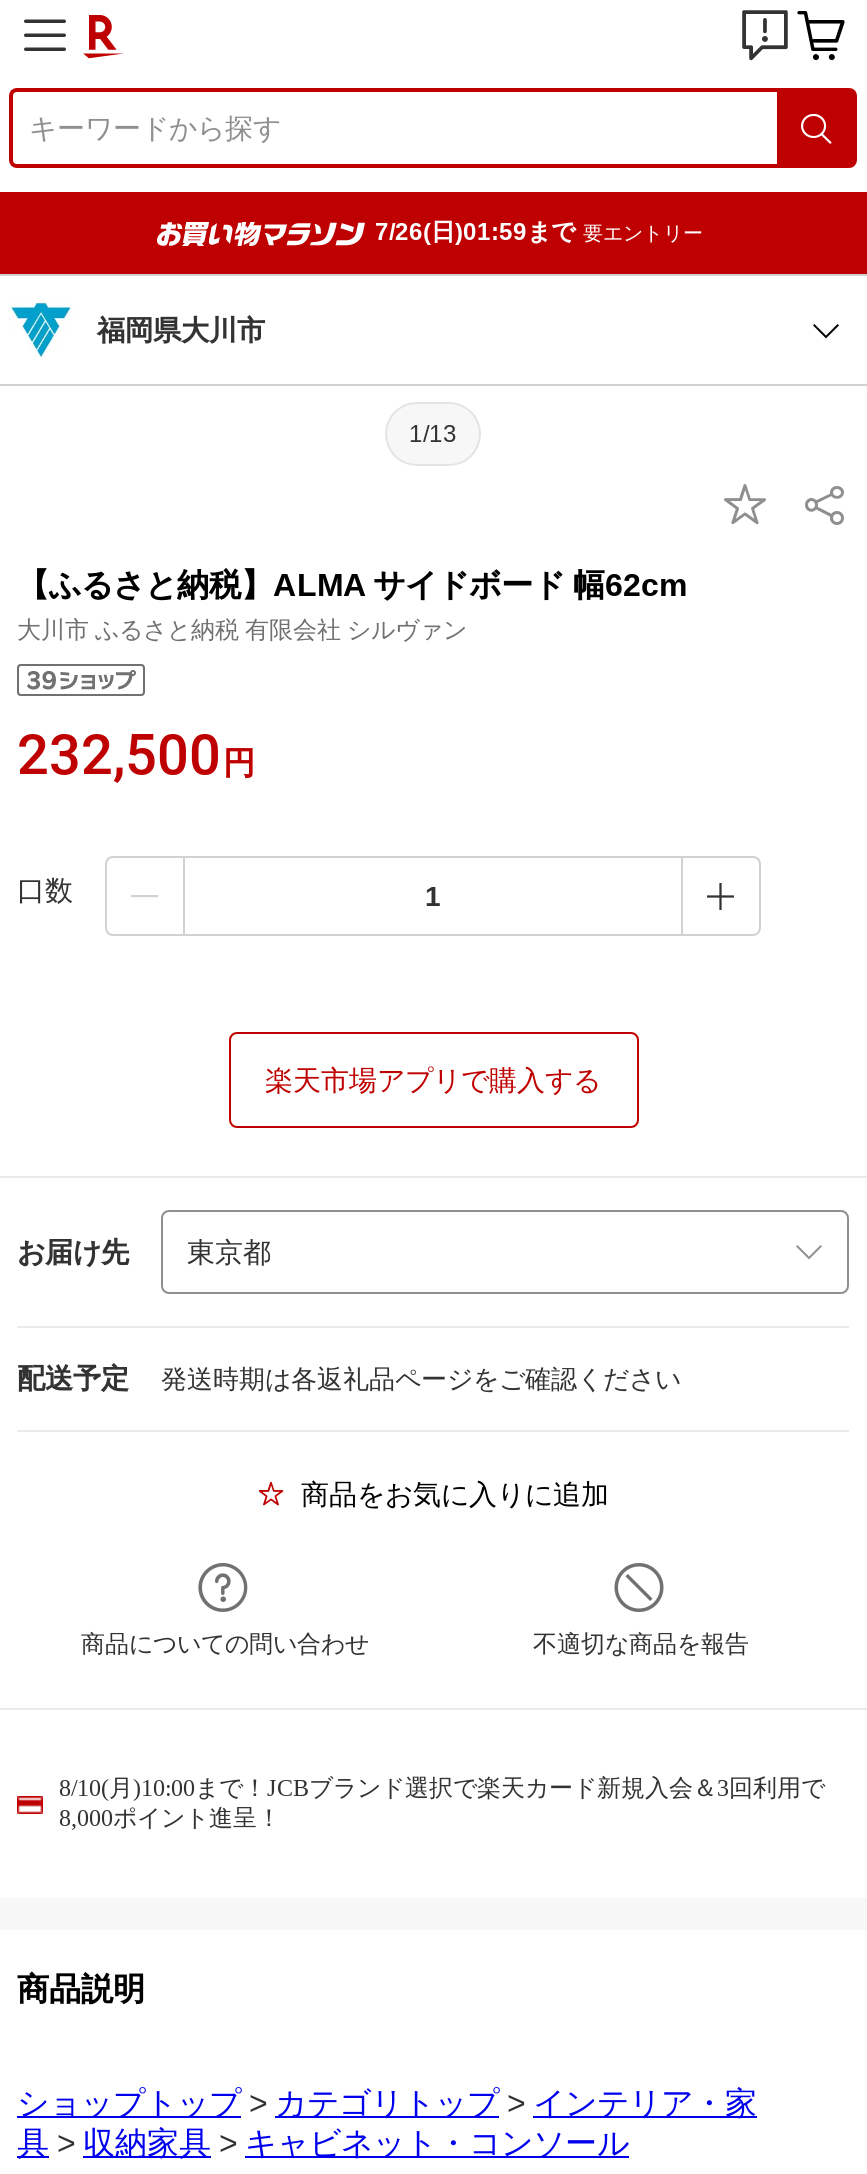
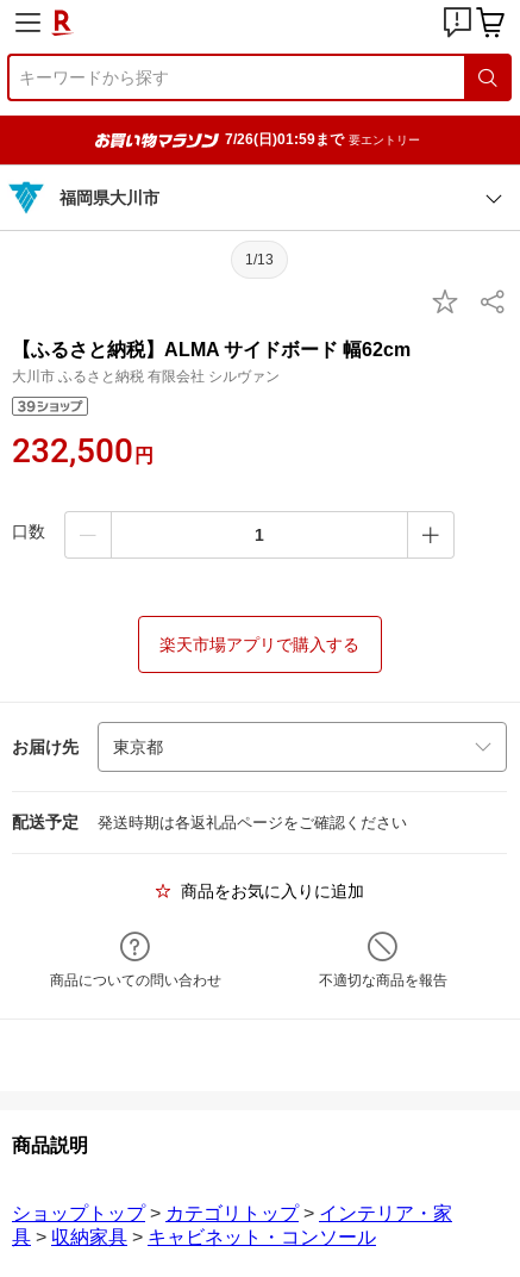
[59,1774,825,1832] 8/10(月)10:00まで！JCBブランド選択で楽天カード新規入会＆3回利用で | 8,000ポイント進呈！ -> none

